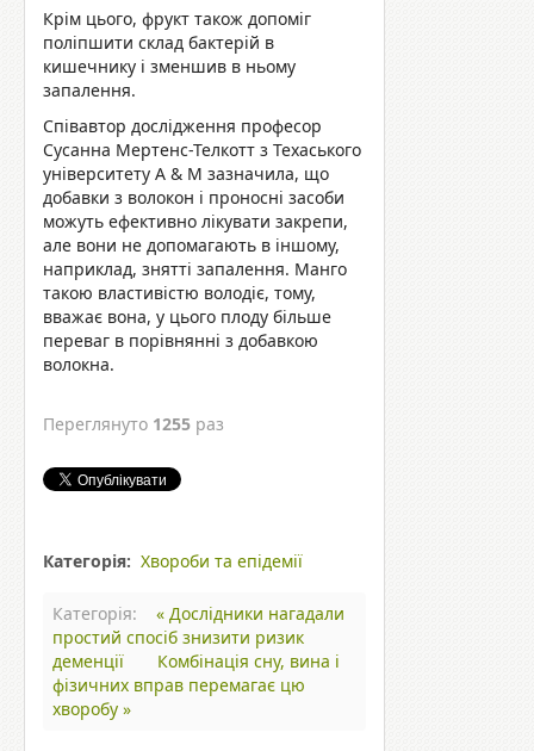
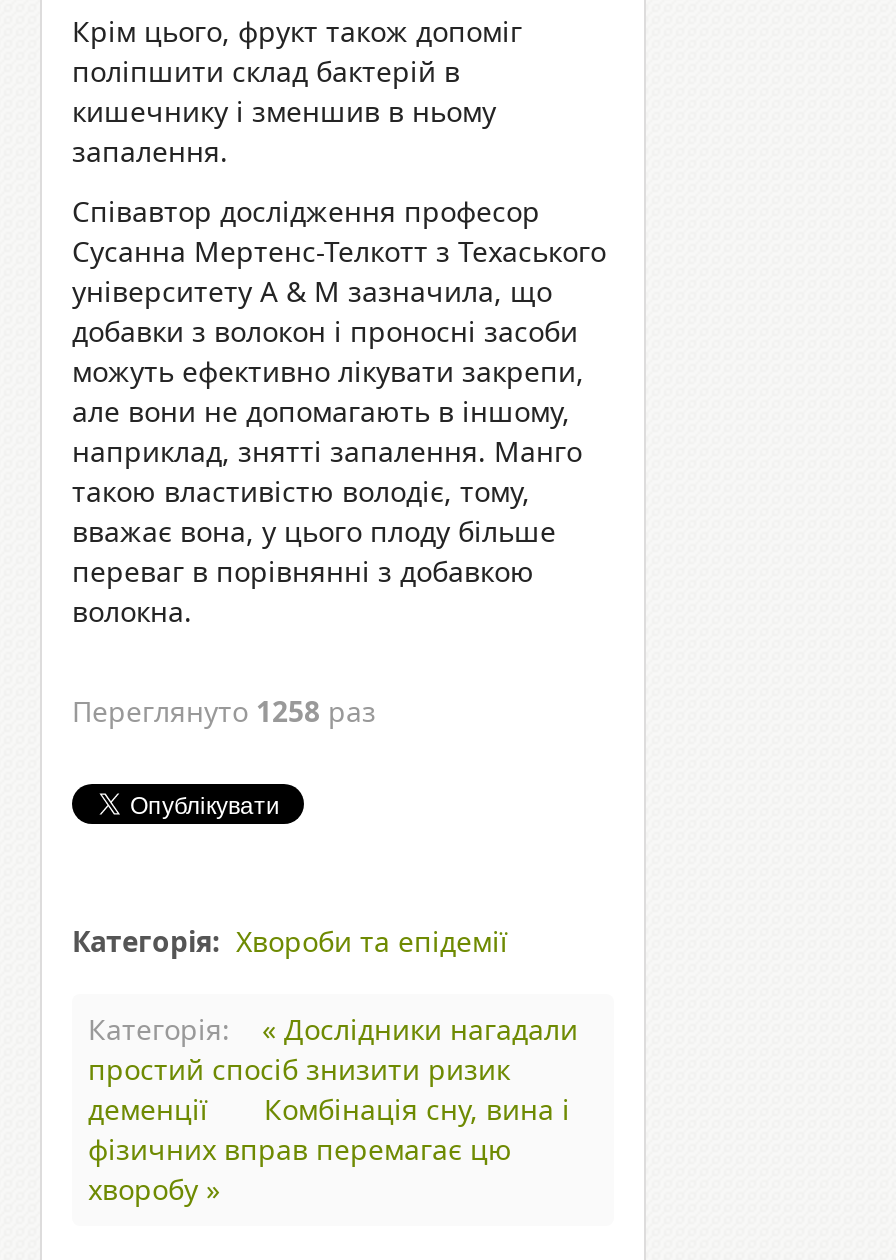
[43,412,224,435] Переглянуто 1255 раз -> [72,692,376,730] Переглянуто 1258 раз

